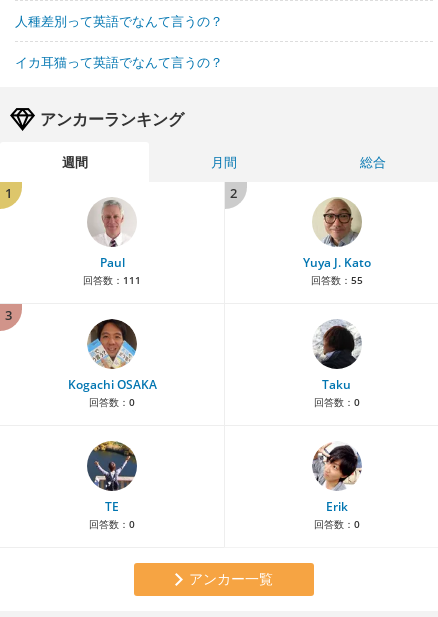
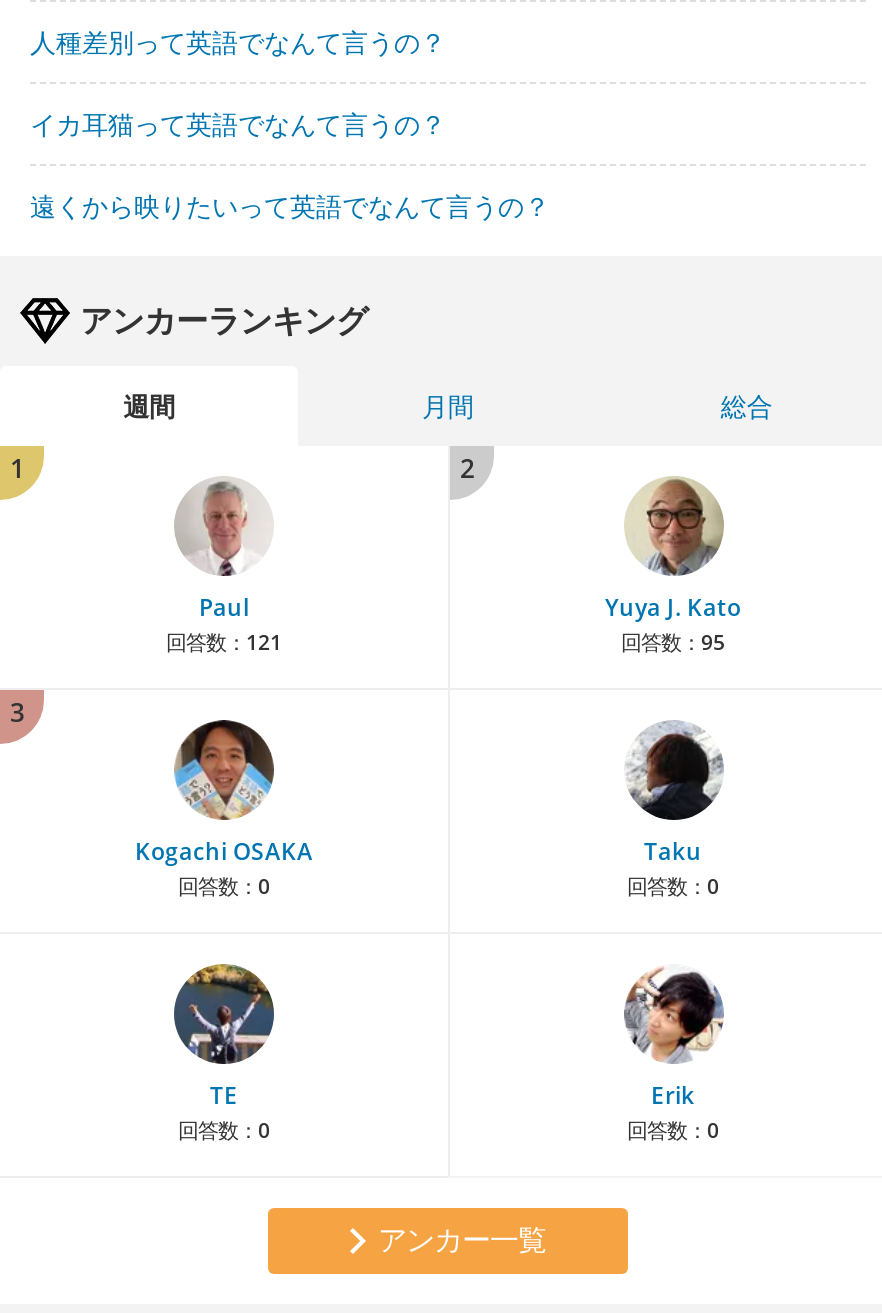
none -> [30,188,550,224] 遠くから映りたいって英語でなんて言うの？
[83,273,141,287] 回答数：111 -> [166,628,282,656] 回答数：121
[310,273,362,287] 回答数：55 -> [621,628,725,656] 回答数：95

